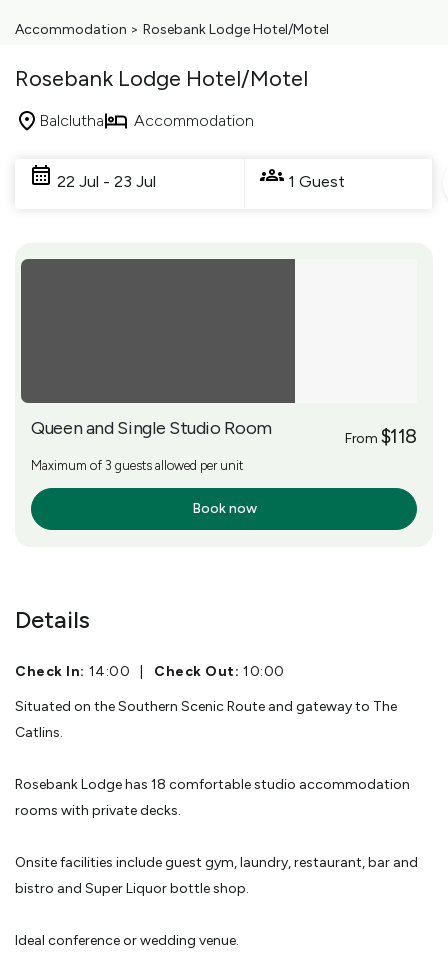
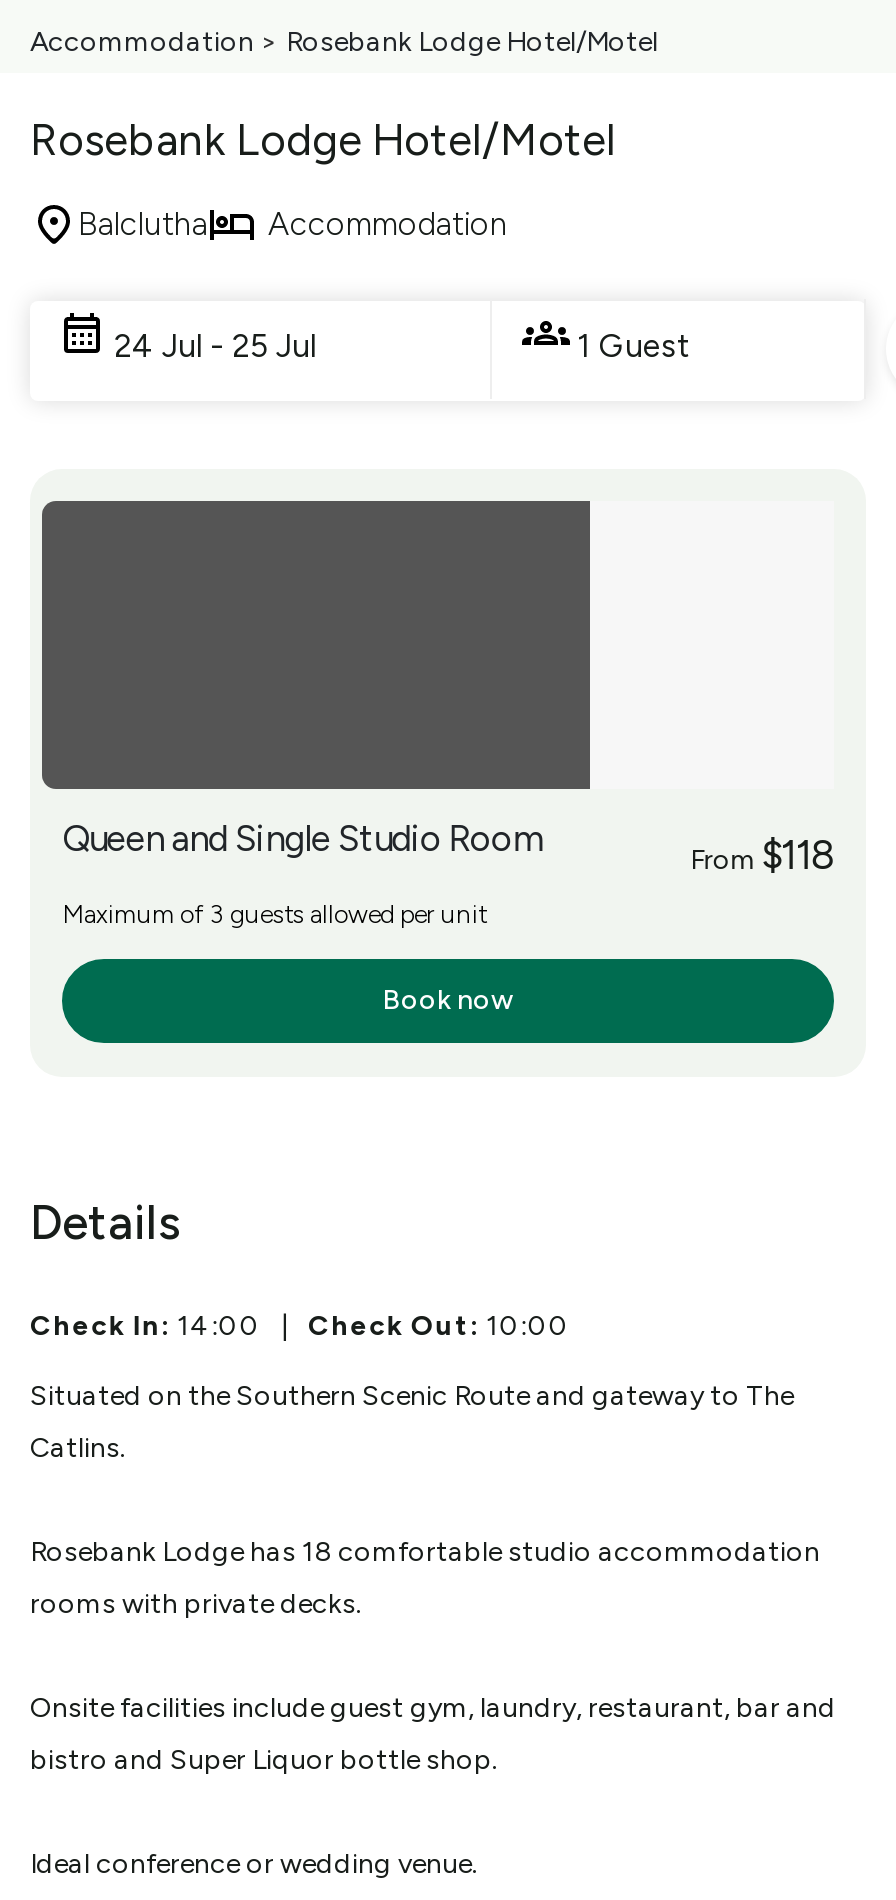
[57,172,156,191] 22 Jul - 23 Jul -> [114,327,316,365] 24 Jul - 25 Jul

